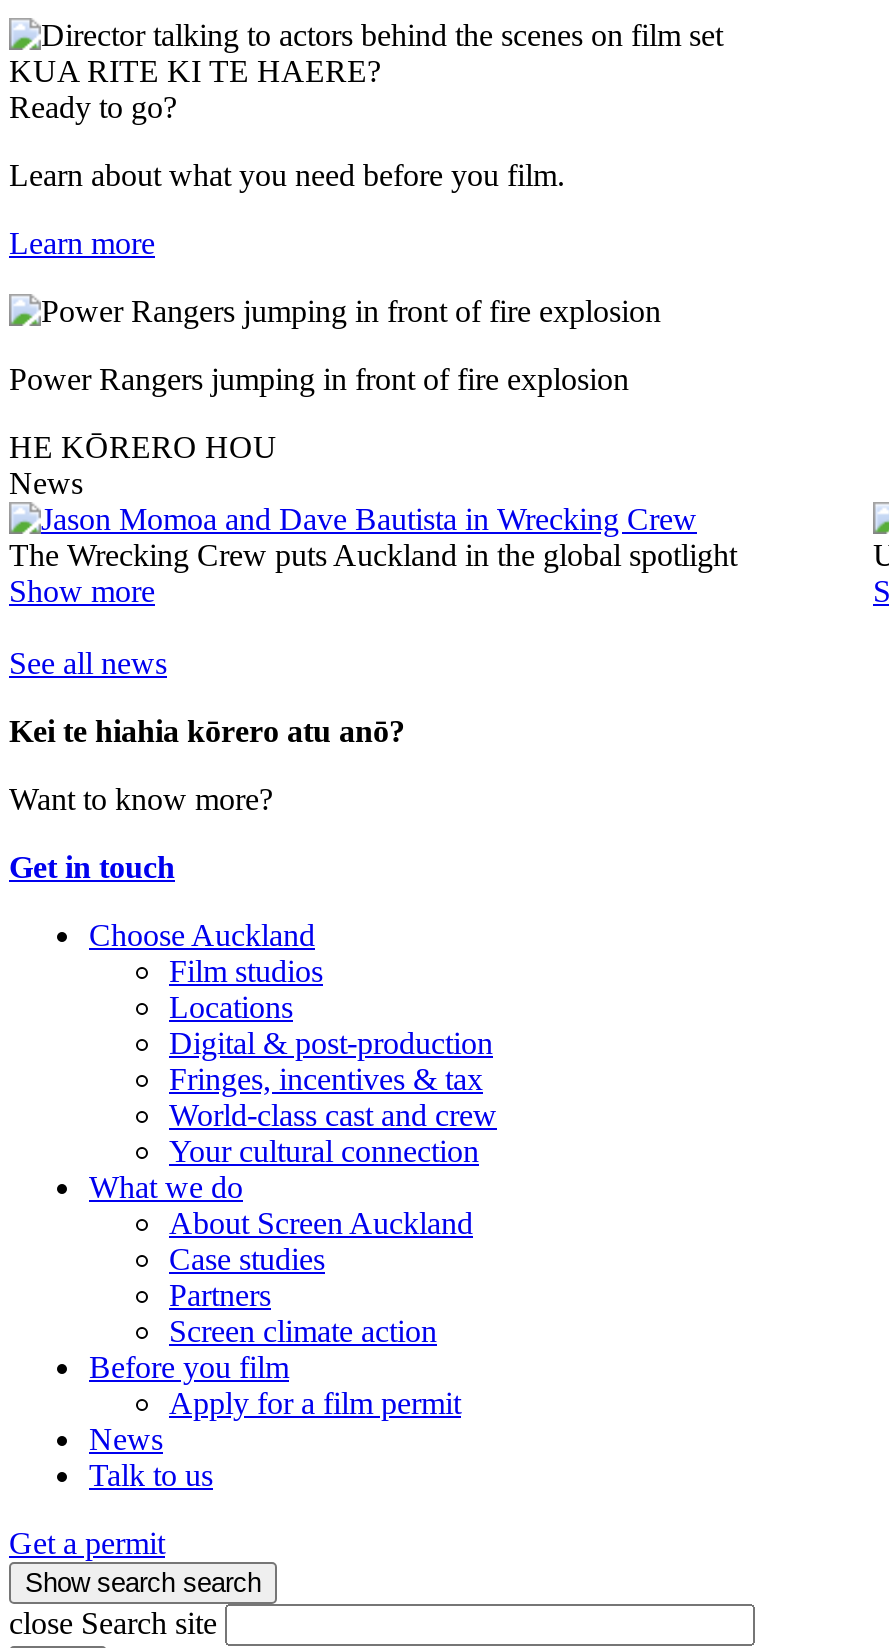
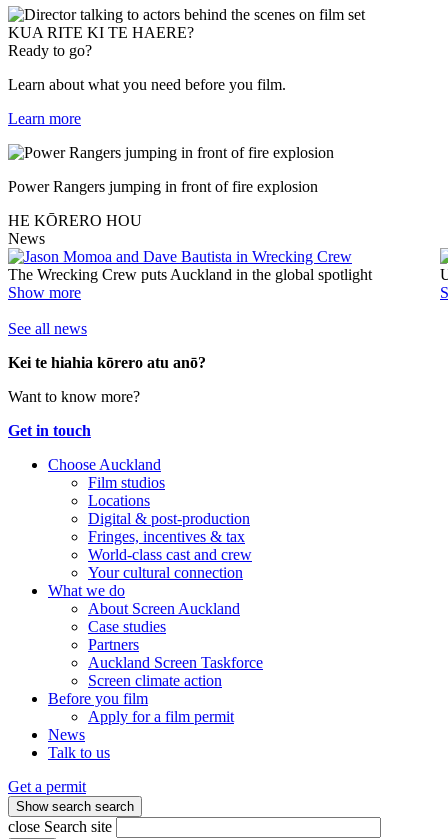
none -> [88,653,263,670] Auckland Screen Taskforce

